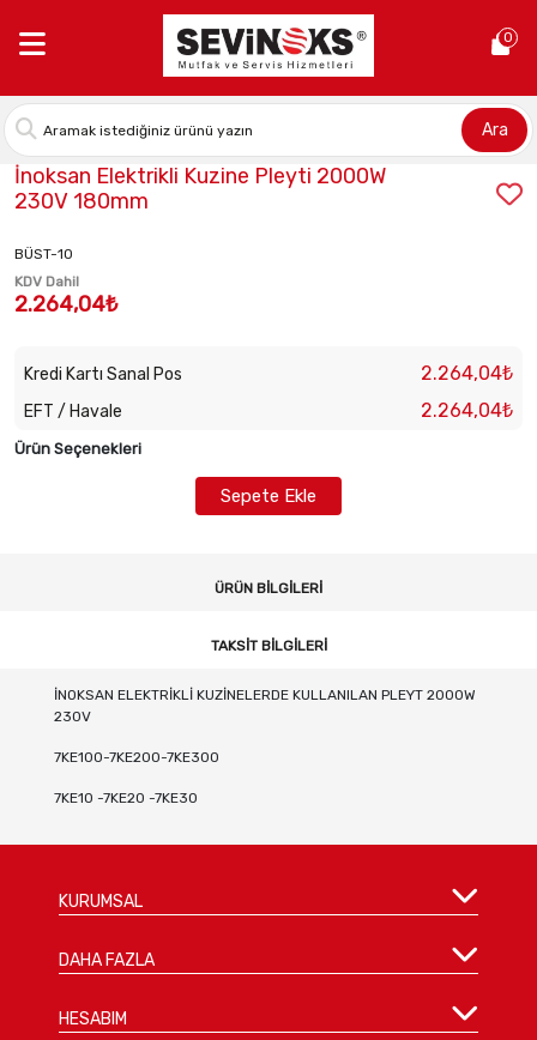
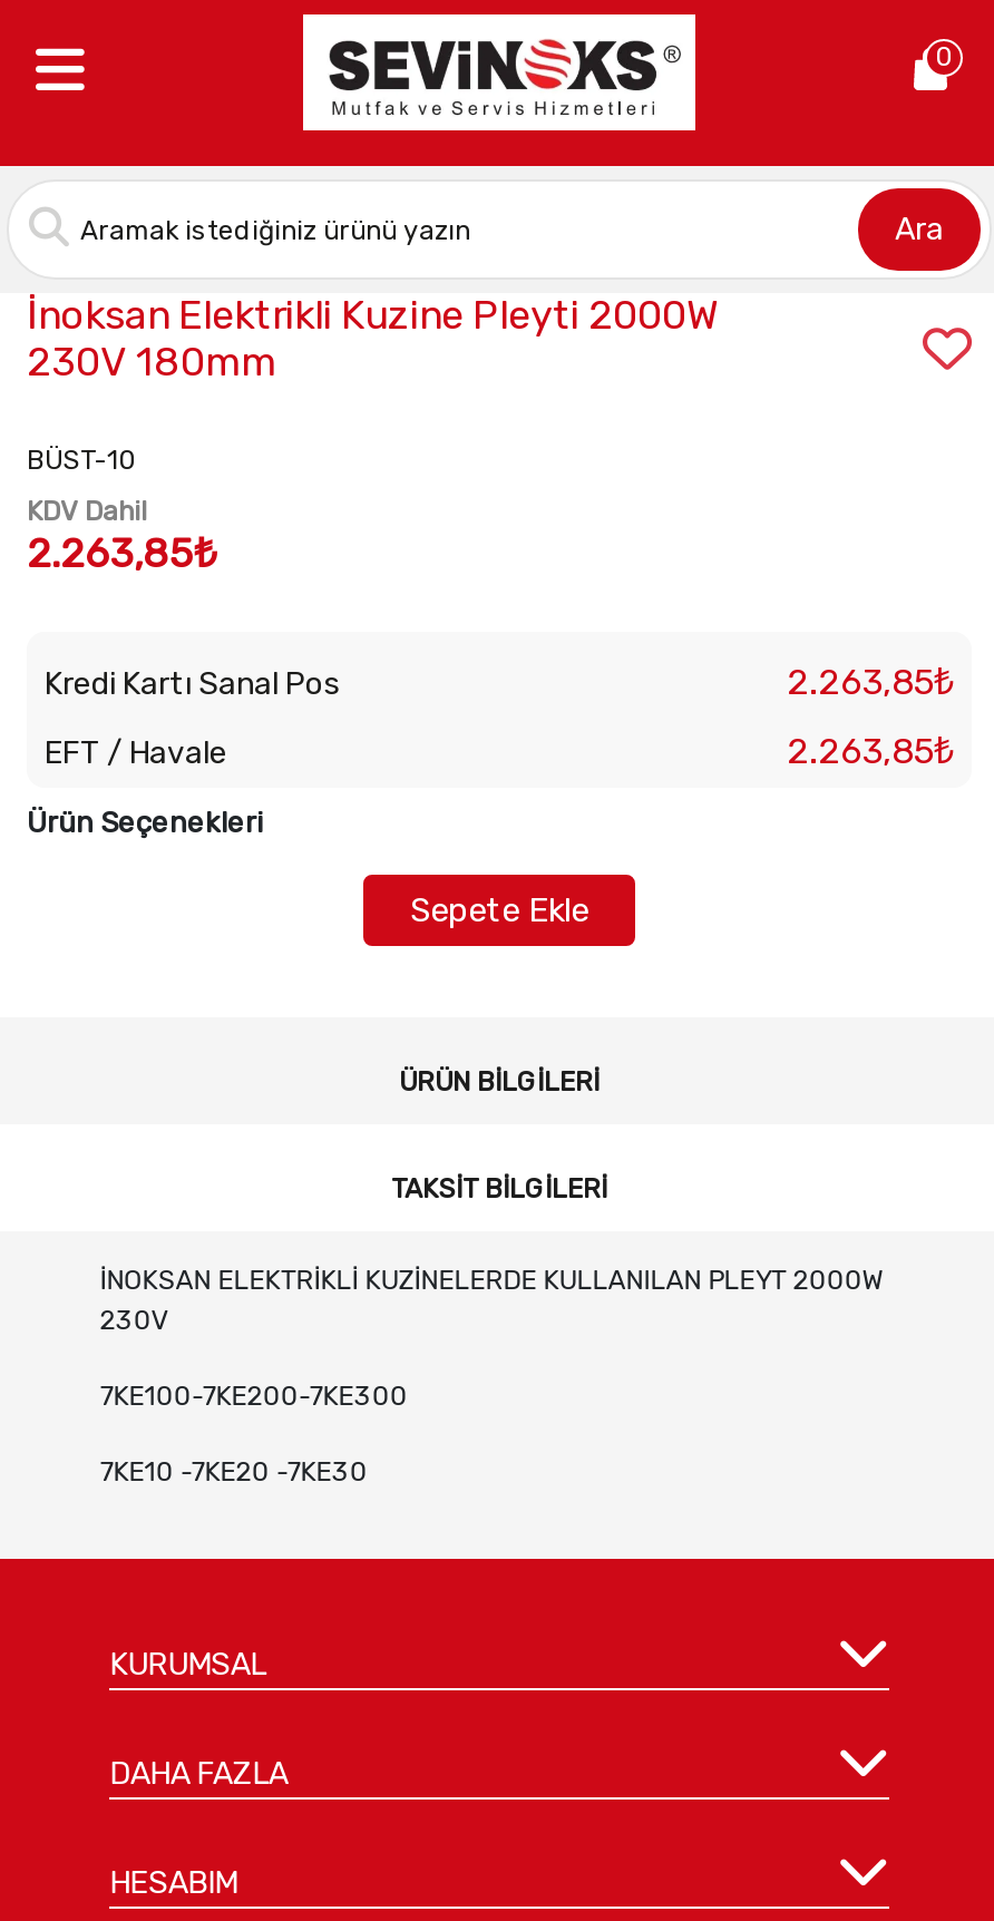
[14,291,117,318] 2.264,04₺ -> [27,529,216,578] 2.263,85₺
[421,362,513,385] 2.264,04₺ -> [787,661,954,703] 2.263,85₺
[421,399,513,422] 2.264,04₺ -> [787,730,954,772] 2.263,85₺

